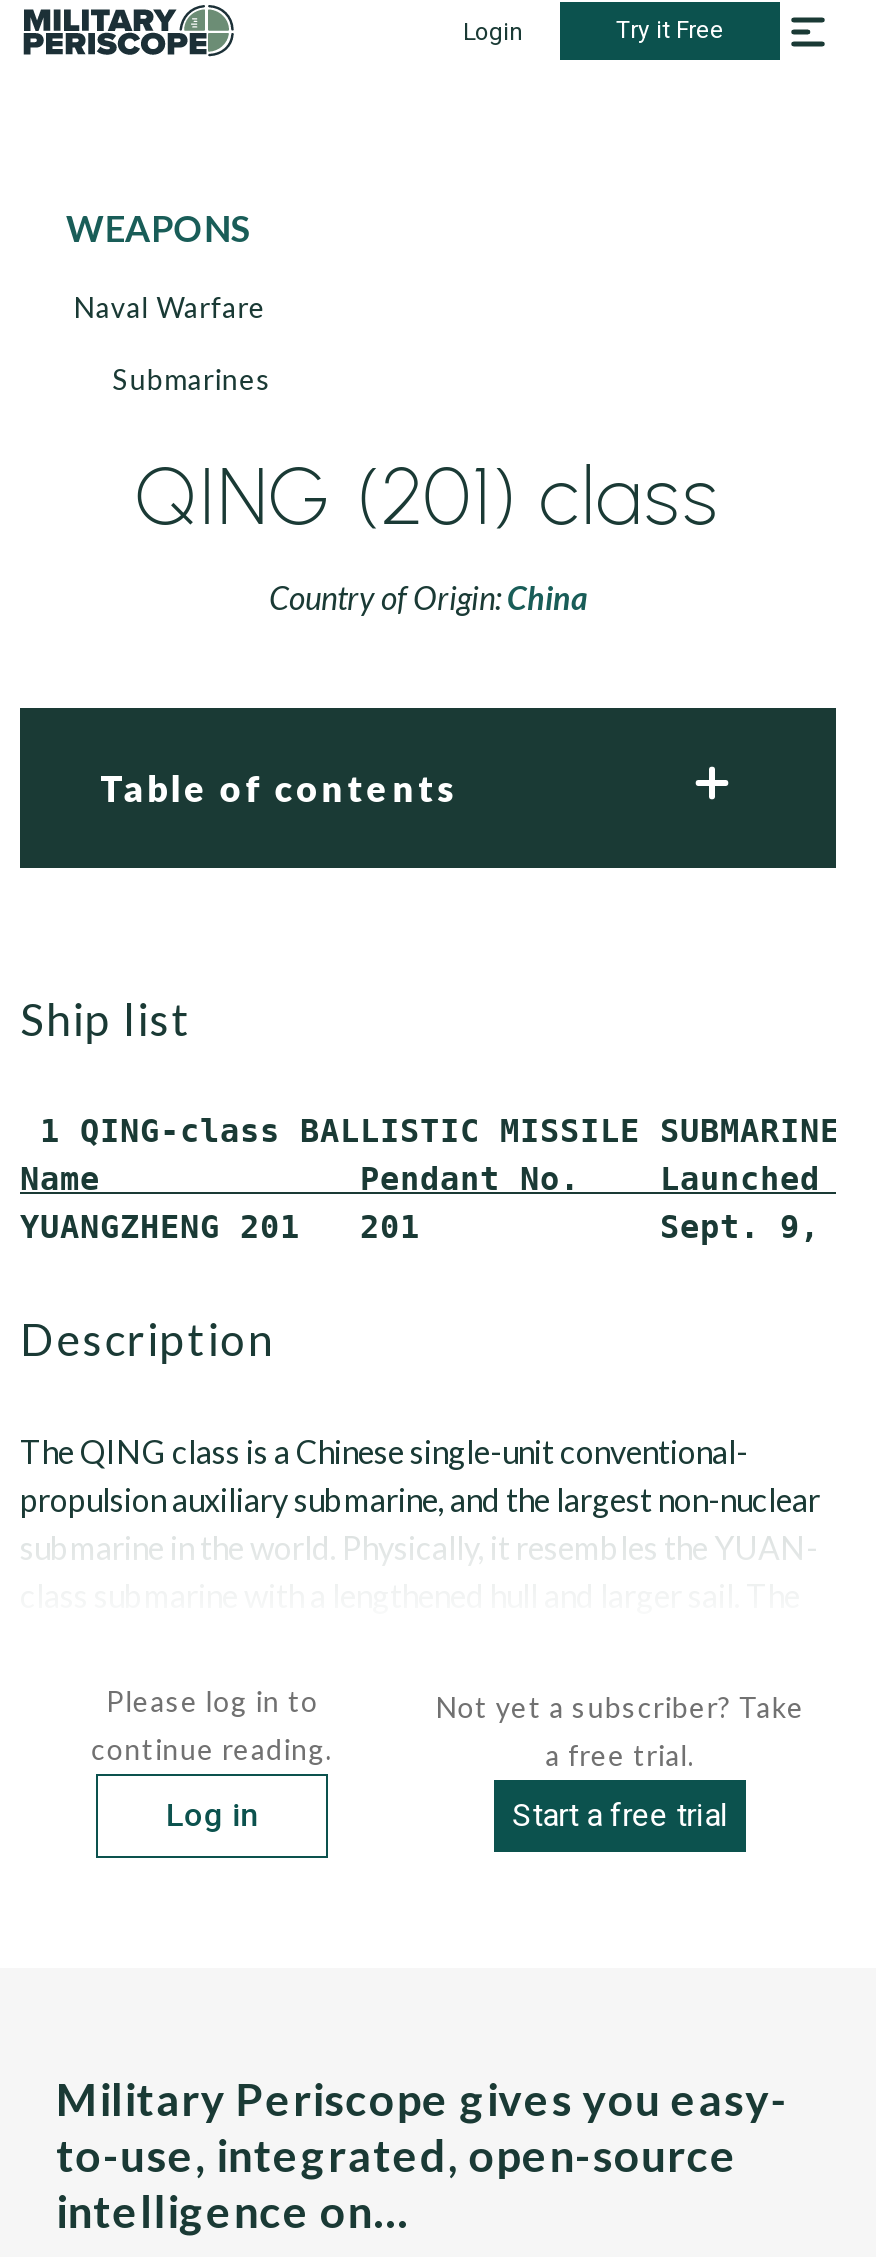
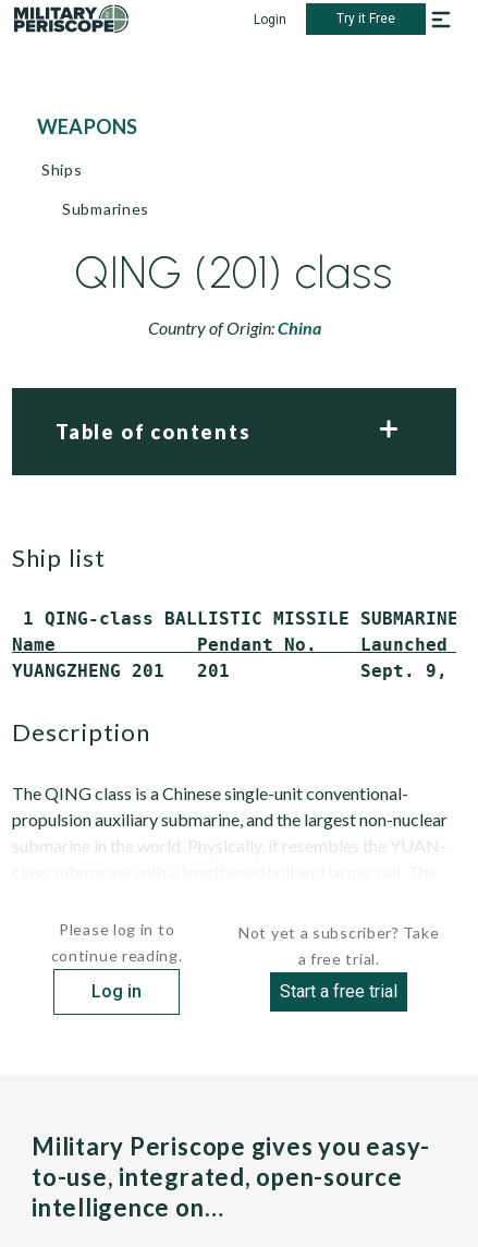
[74,290,266,324] Naval Warfare -> [41,160,82,179] Ships

